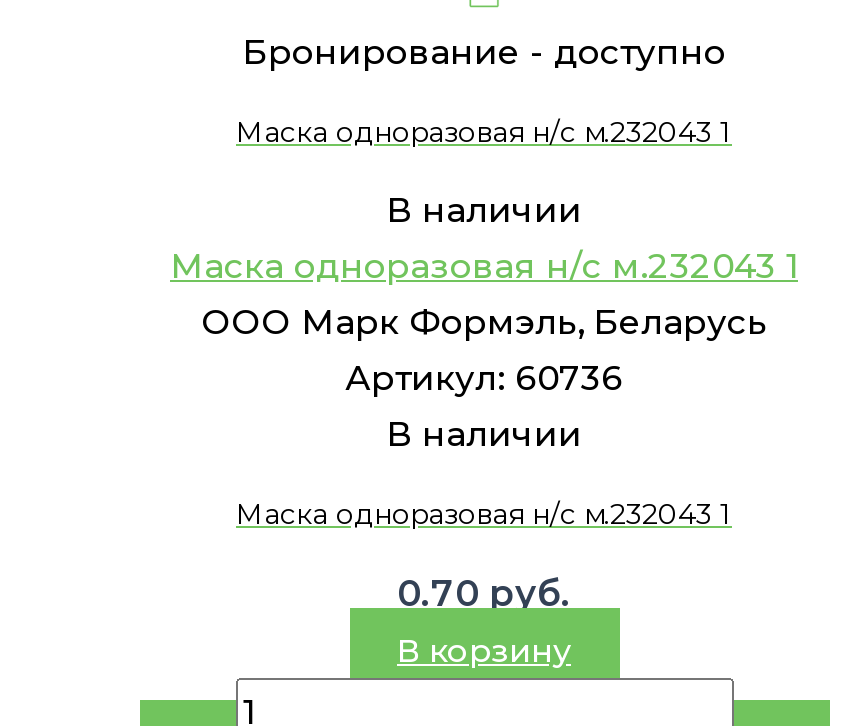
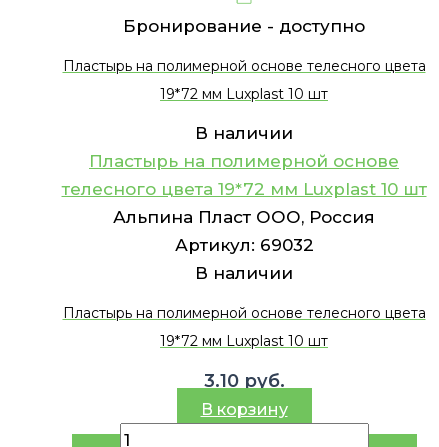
[236,113,732,149] Маска одноразовая н/с м.232043 1 -> [62,57,425,103] Пластырь на полимерной основе телесного цвета | 19*72 мм Luxplast 10 шт
[170,247,798,399] Маска одноразовая н/с м.232043 1 | ООО Марк Формэль, Беларусь | Артикул: 60736 -> [61,151,426,255] Пластырь на полимерной основе | телесного цвета 19*72 мм Luxplast 10 шт | Альпина Пласт ООО, Россия | Артикул: 69032
[236,496,732,615] Маска одноразовая н/с м.232043 1 | 0.70 руб. -> [62,304,425,391] Пластырь на полимерной основе телесного цвета | 19*72 мм Luxplast 10 шт | 3.10 руб.

